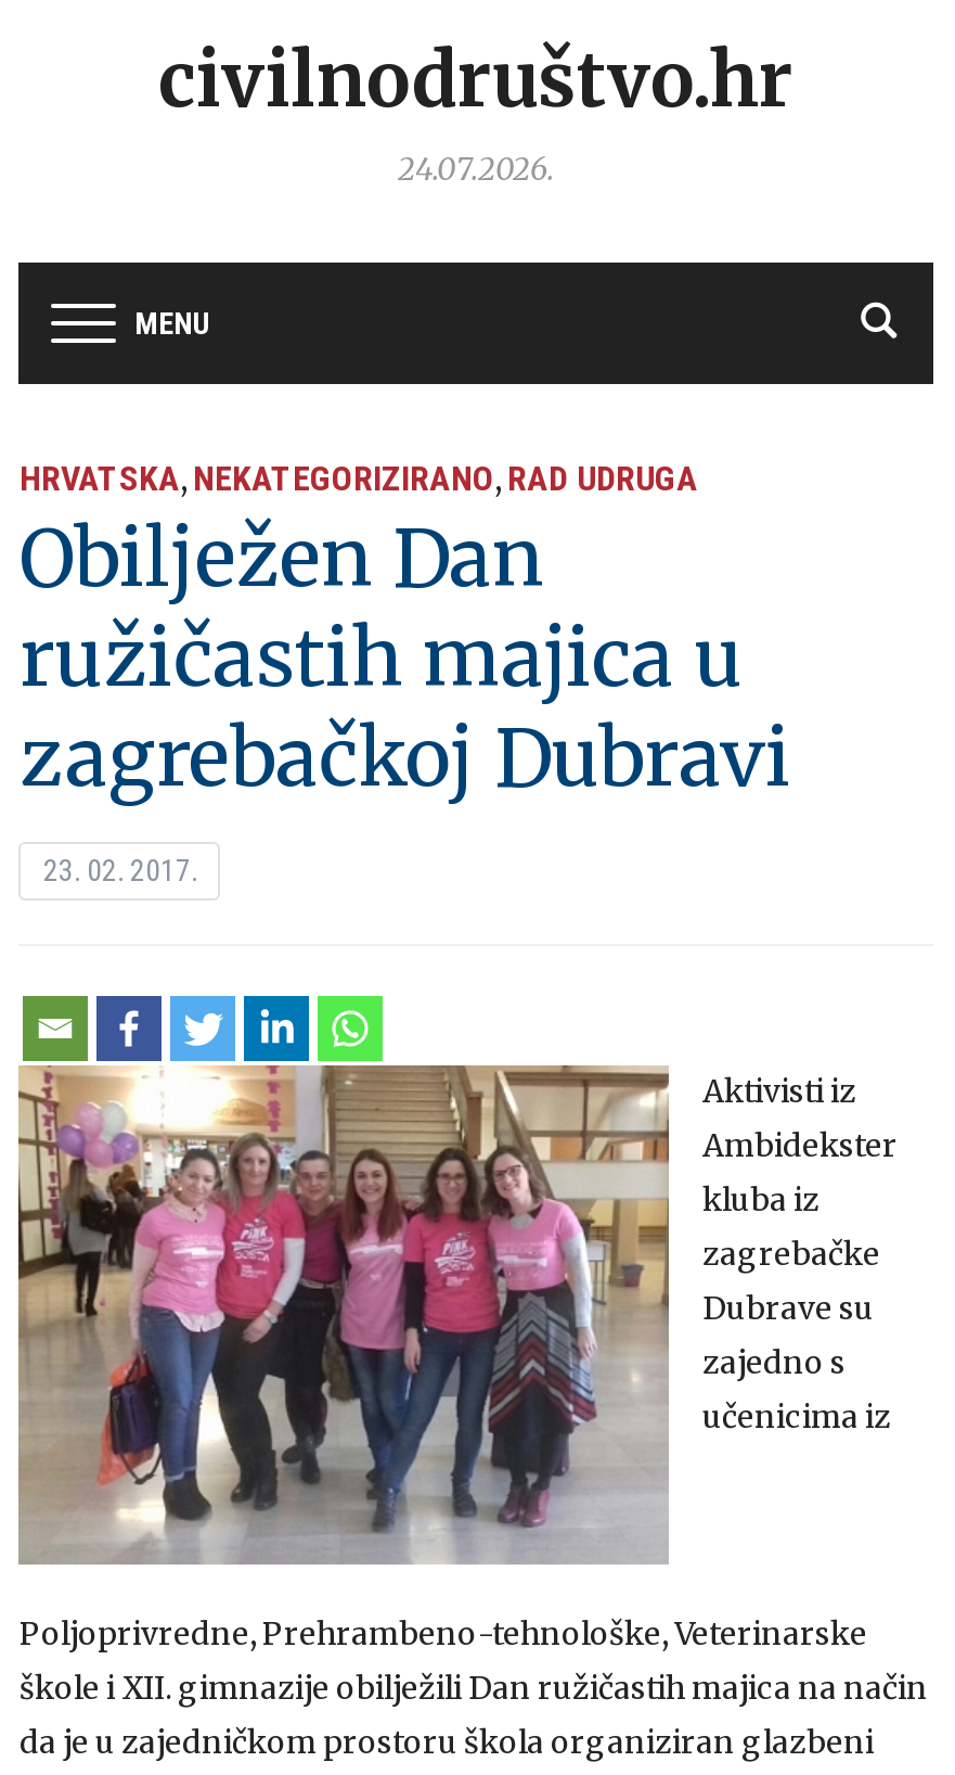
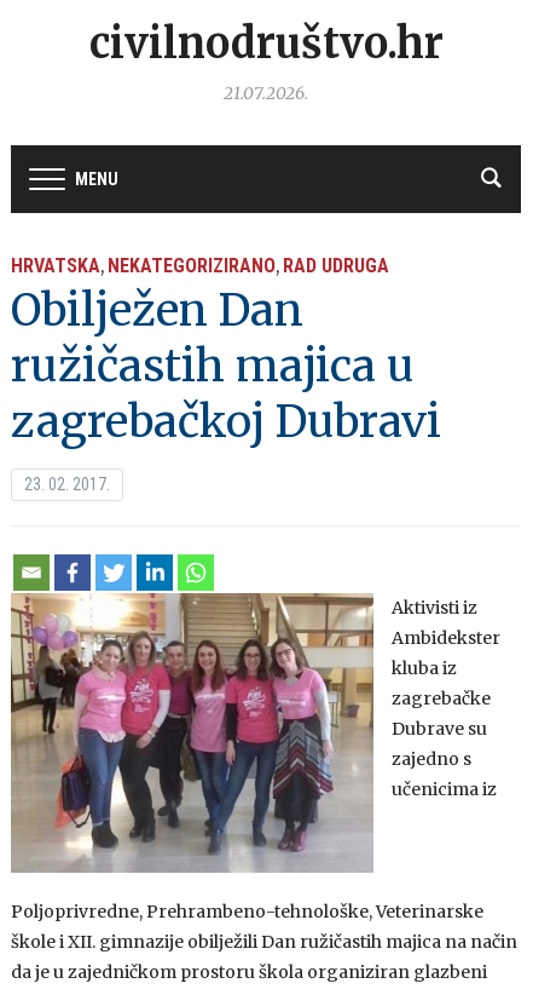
[398,150,554,189] 24.07.2026. -> [224,82,308,104] 21.07.2026.

